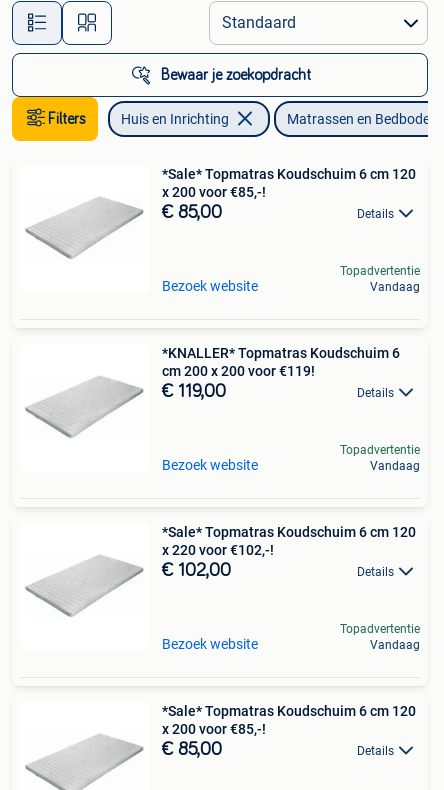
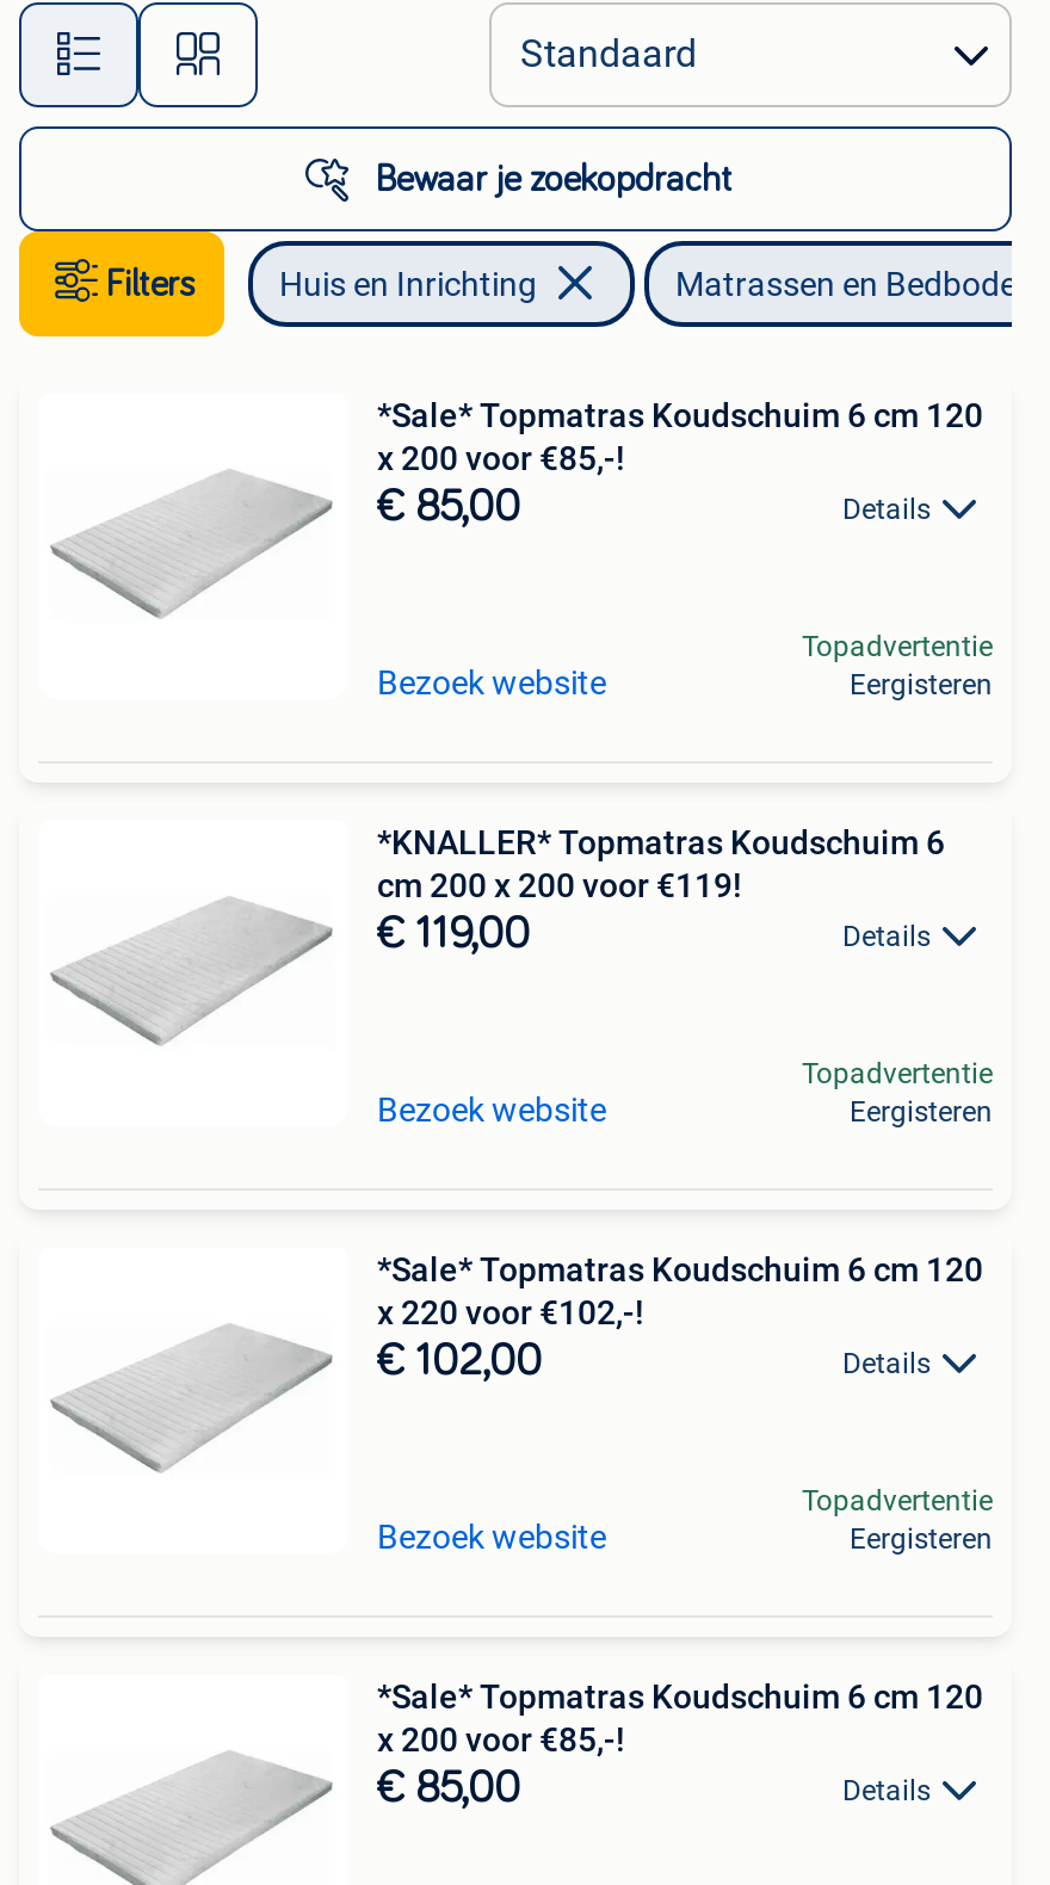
[370,280,420,294] Vandaag -> [850,668,993,702] Eergisteren
[370,459,420,473] Vandaag -> [850,1095,993,1129] Eergisteren
[370,638,420,652] Vandaag -> [850,1522,993,1556] Eergisteren

